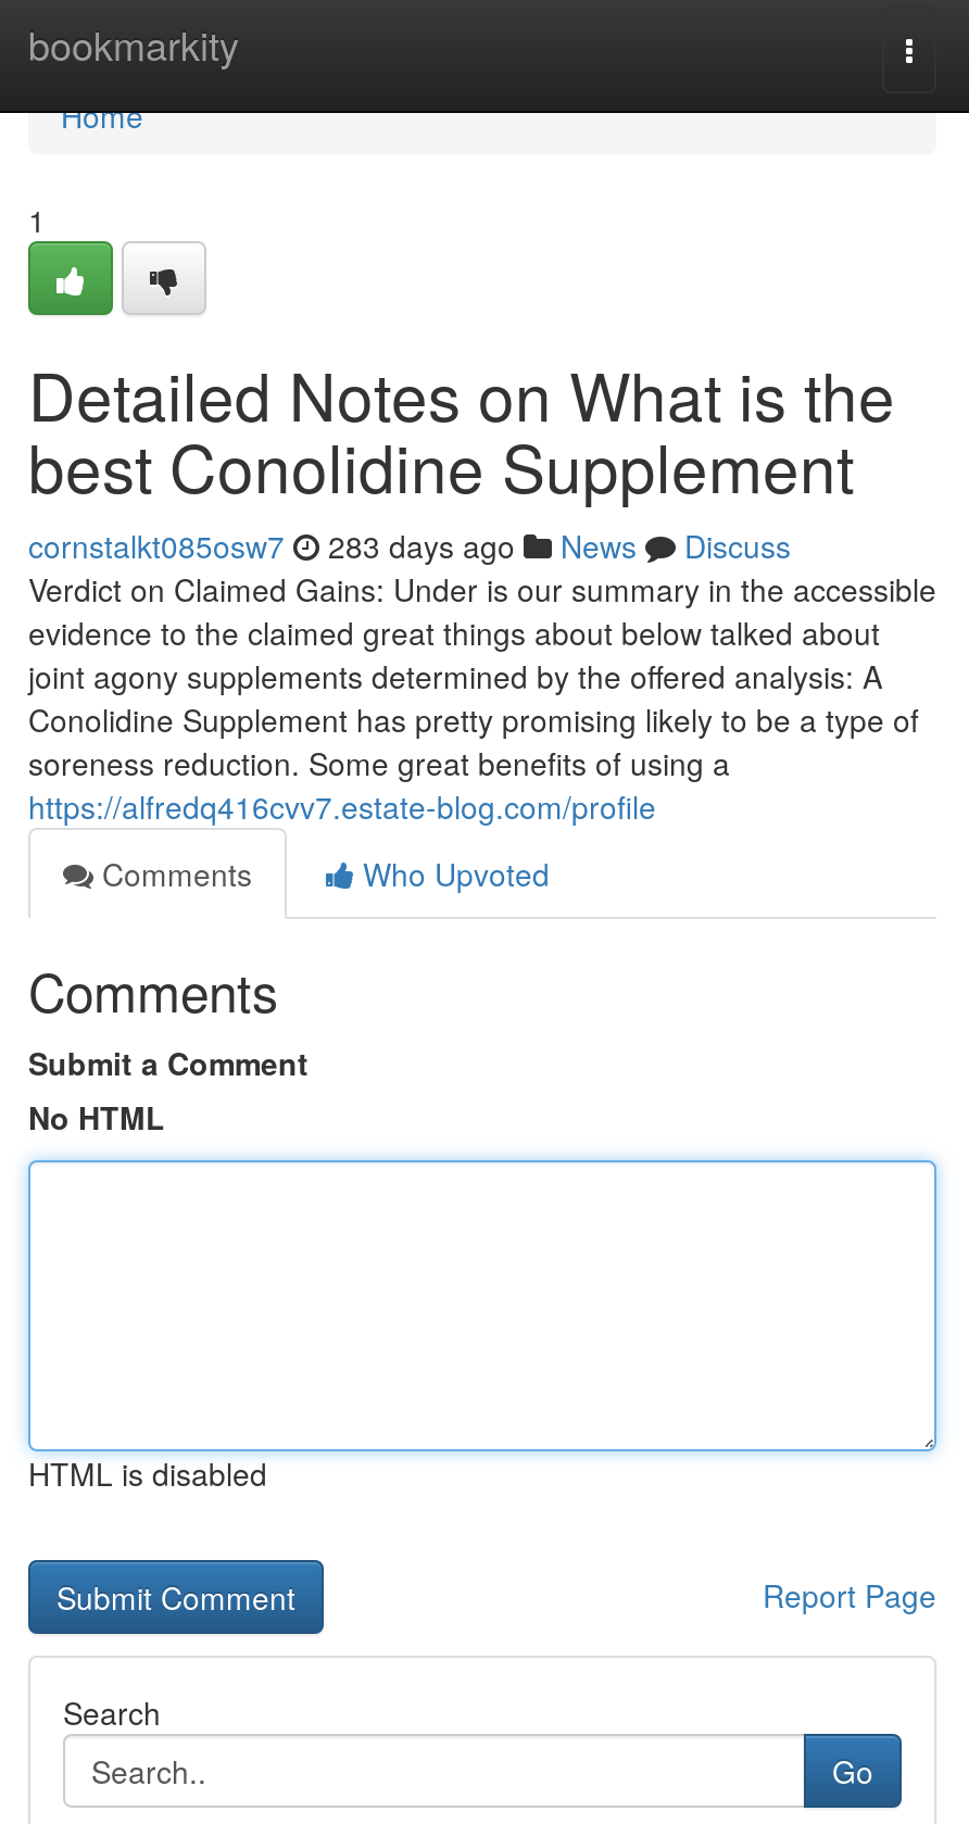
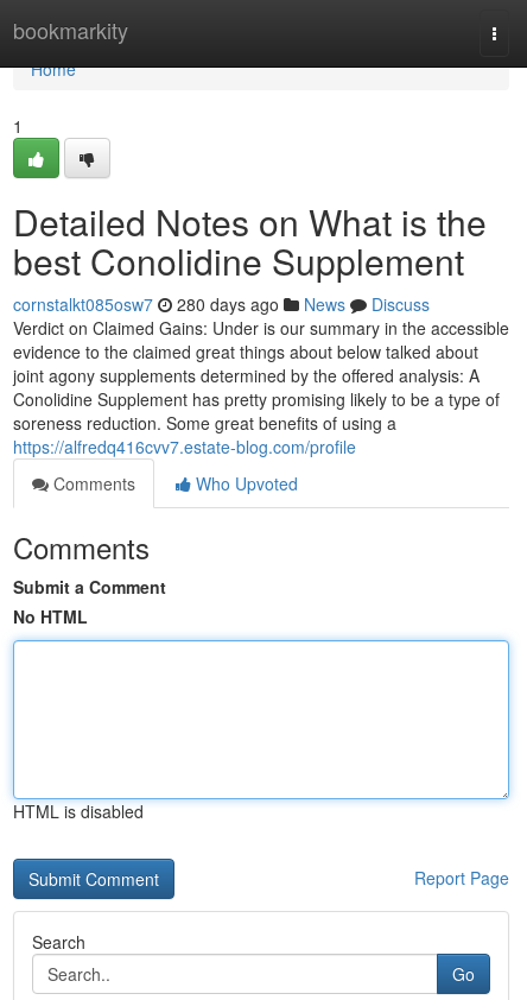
[28,524,791,567] cornstalkt085osw7 283 days ago News Discuss -> [13,292,430,316] cornstalkt085osw7 280 days ago News Discuss

